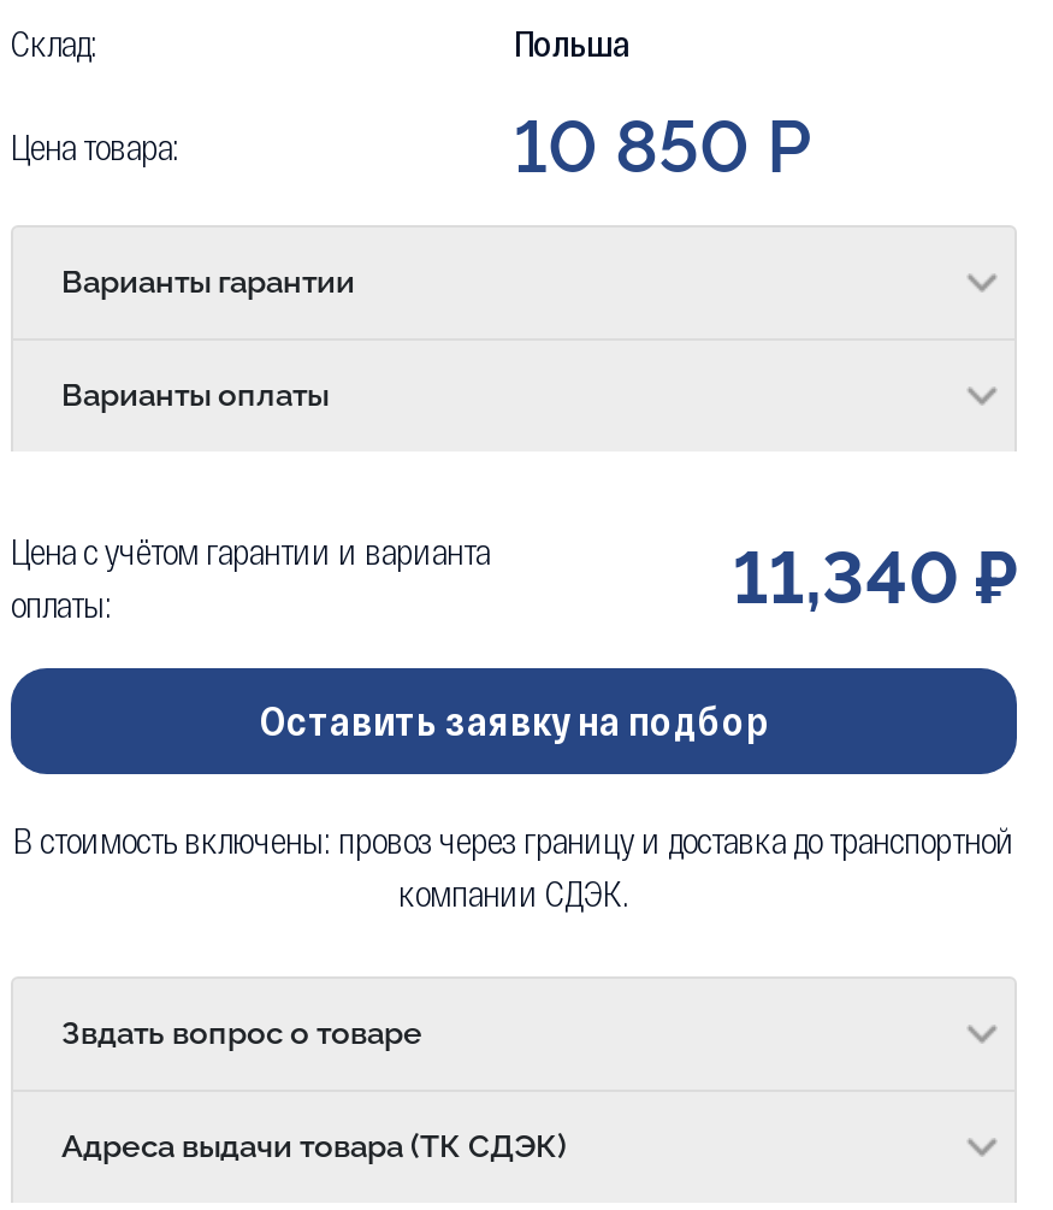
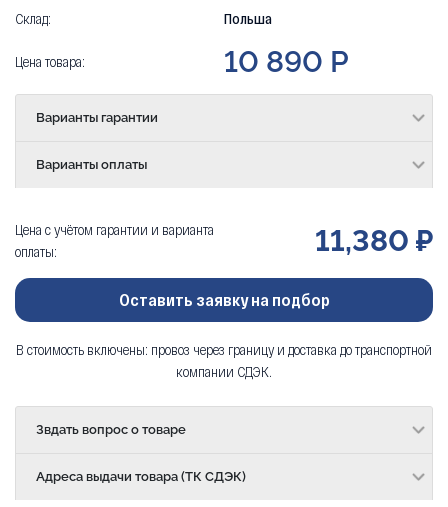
[514,104,812,188] 10 850 Р -> [224,43,349,78] 10 890 Р
[733,535,1017,619] 11,340 ₽ -> [315,222,433,257] 11,380 ₽

